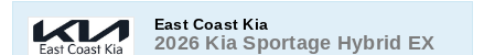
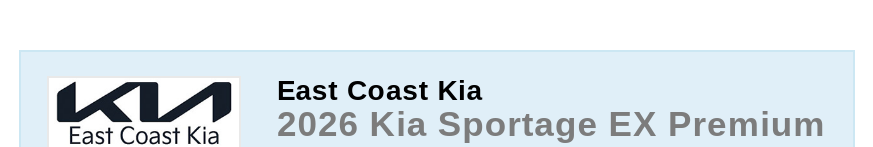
[154,31,434,53] 2026 Kia Sportage Hybrid EX -> [277,104,826,144] 2026 Kia Sportage EX Premium

